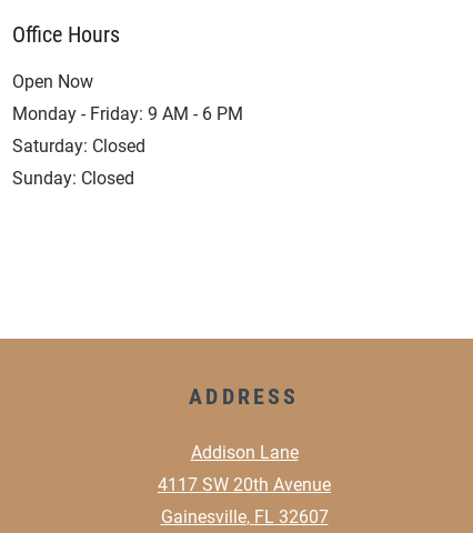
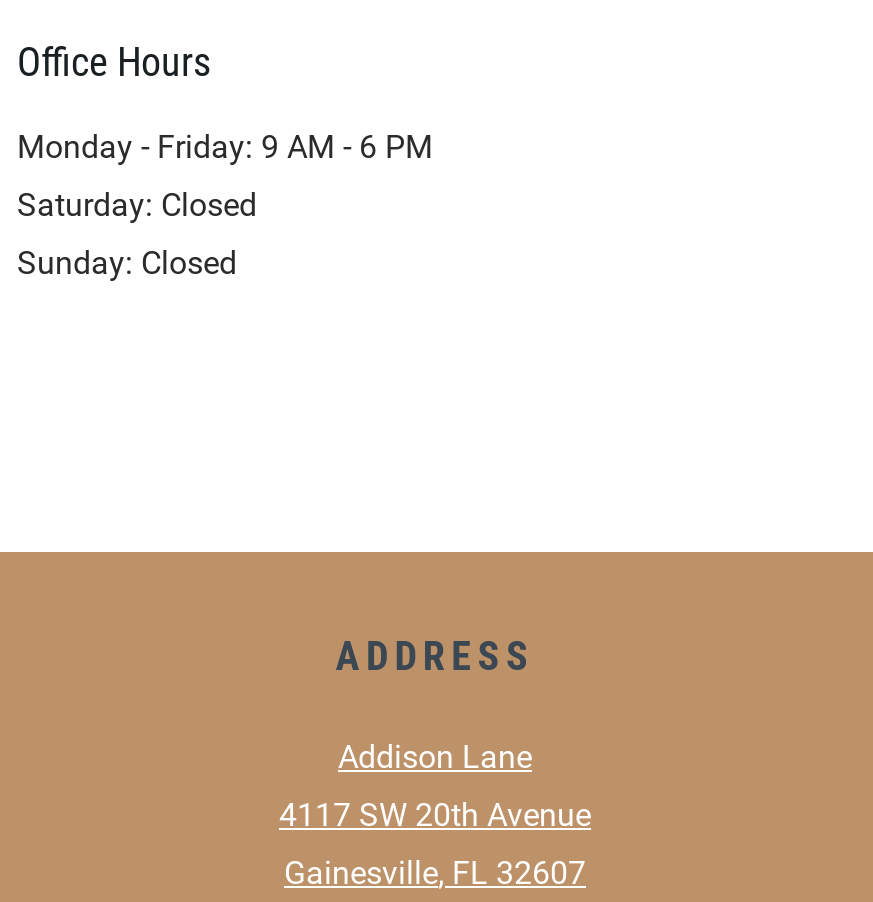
[12,71,93,92] Open Now -> none

